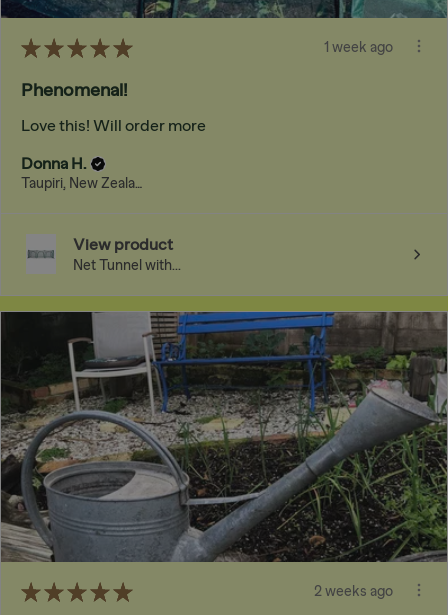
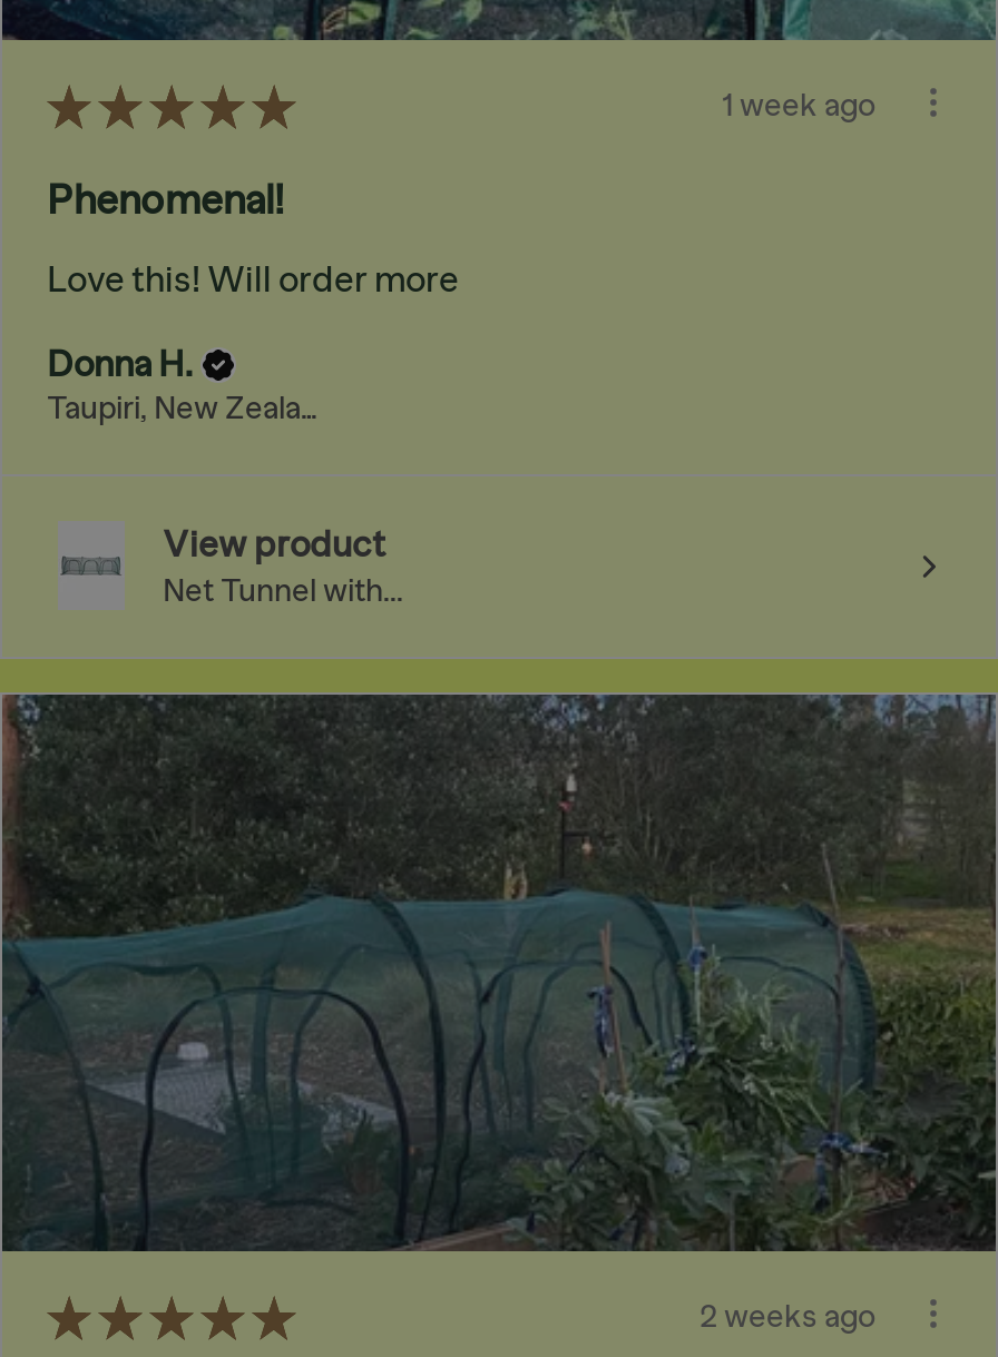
[3,311,445,563] [image] -> [7,692,991,1253] [image]

